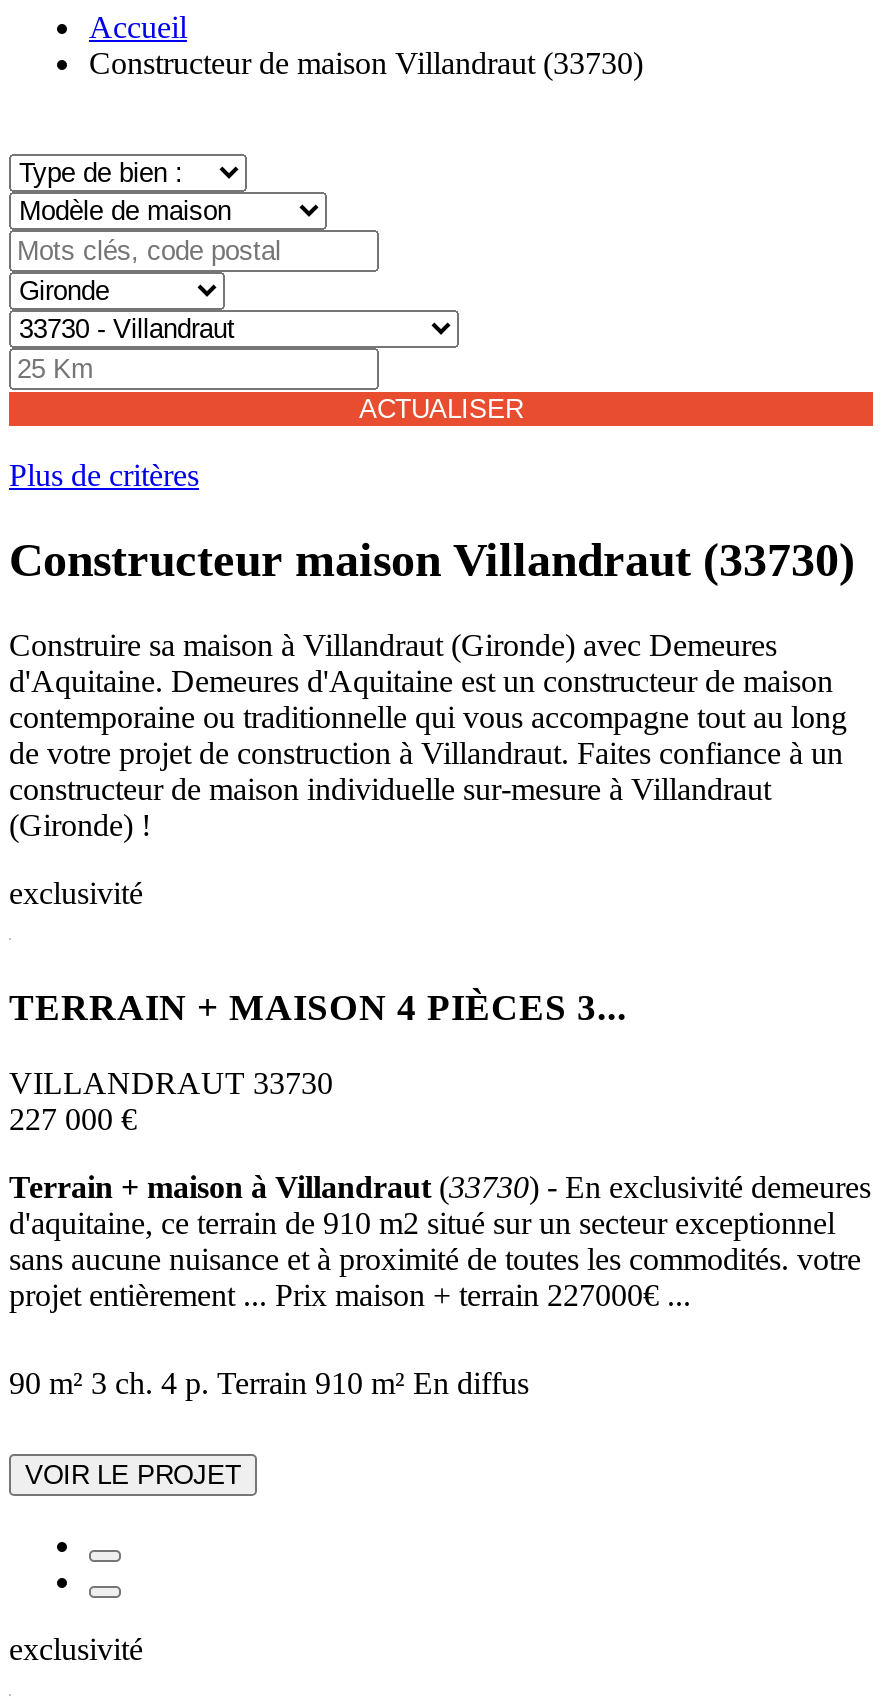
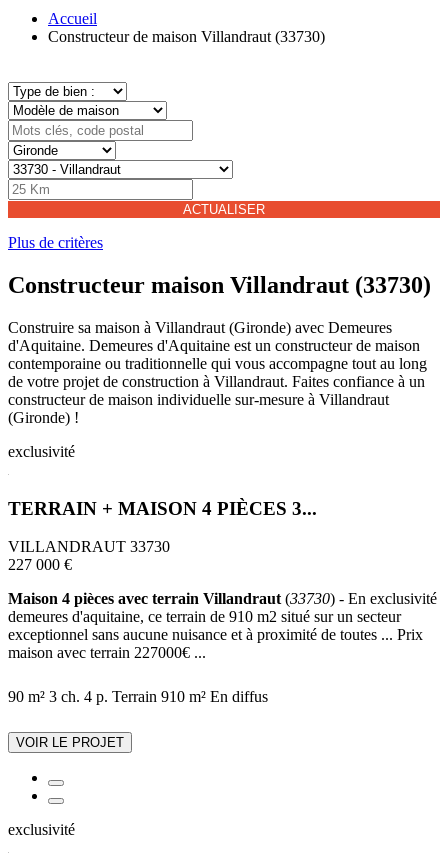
[9,1170,871,1312] Terrain + maison à Villandraut (33730) - En exclusivité demeures | d'aquitaine, ce terrain de 910 m2 situé sur un secteur exceptionnel | sans aucune nuisance et à proximité de toutes les commodités. votre | projet entièrement ... Prix maison + terrain 227000€ ... -> [8,590,437,661] Maison 4 pièces avec terrain Villandraut (33730) - En exclusivité | demeures d'aquitaine, ce terrain de 910 m2 situé sur un secteur | exceptionnel sans aucune nuisance et à proximité de toutes ... Prix | maison avec terrain 227000€ ...

